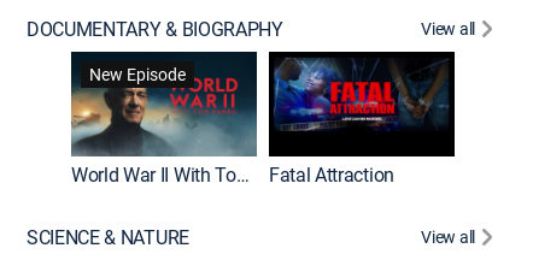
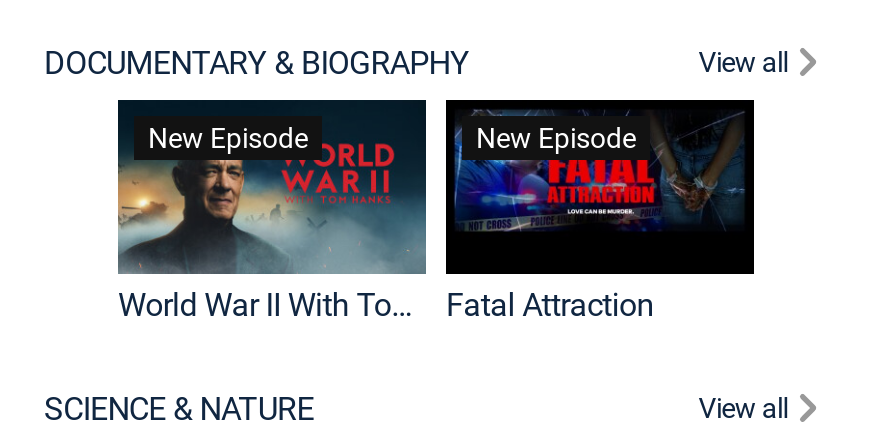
none -> [476,119,636,157] New Episode

